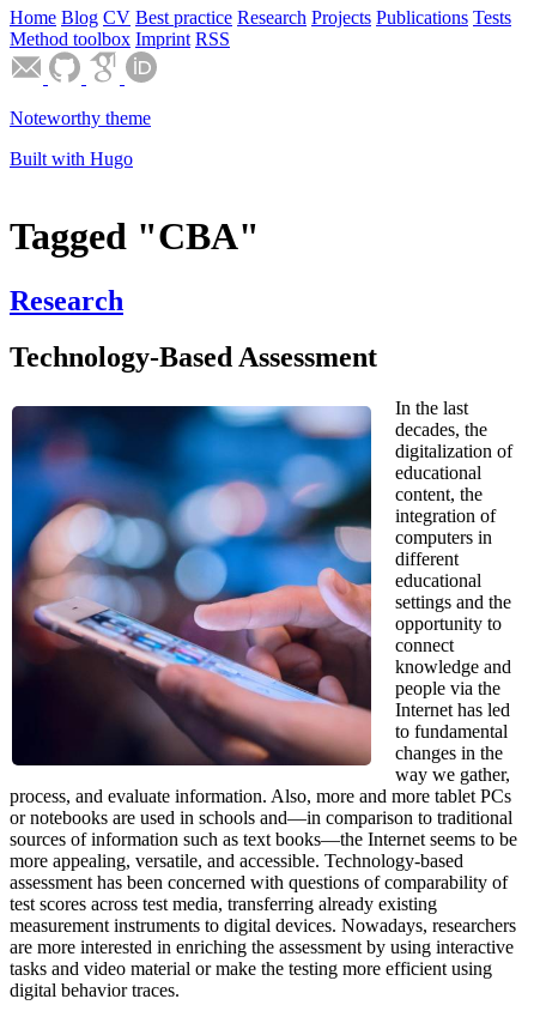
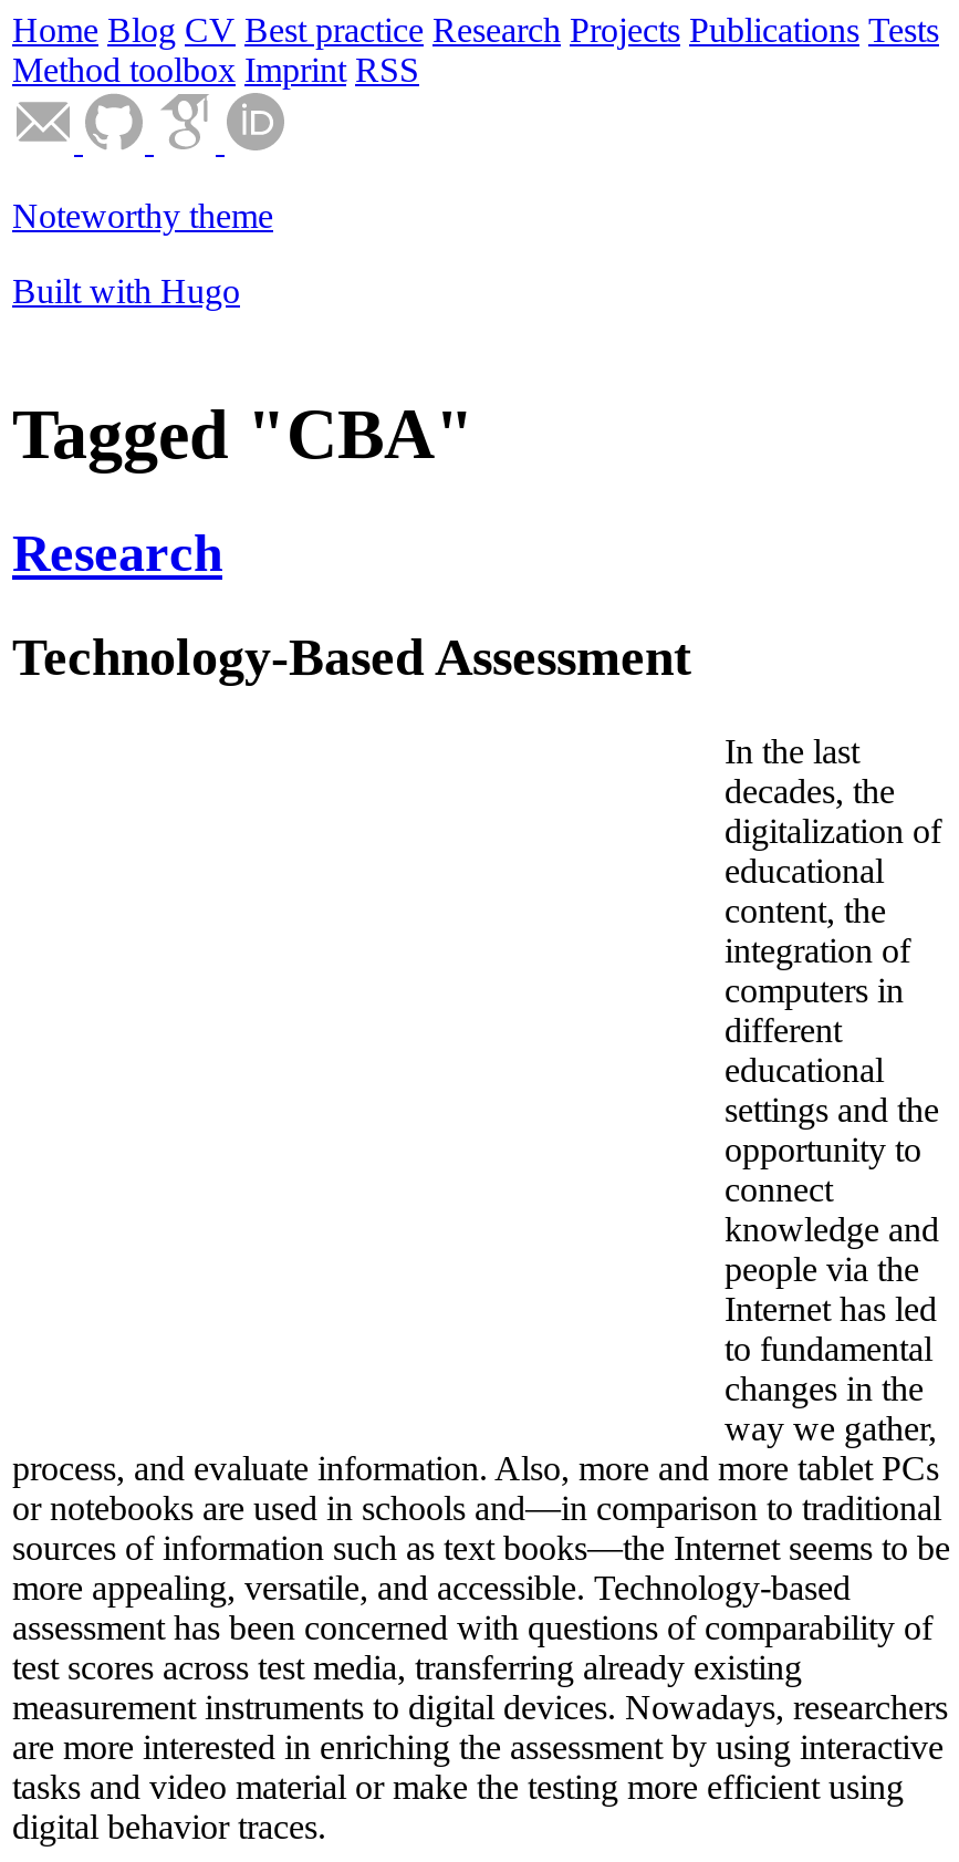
[11,405,372,767] [image] -> none

